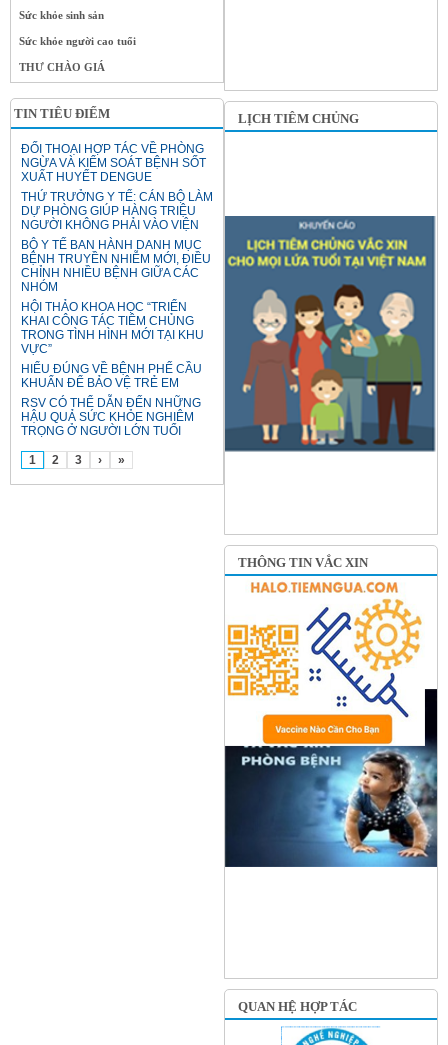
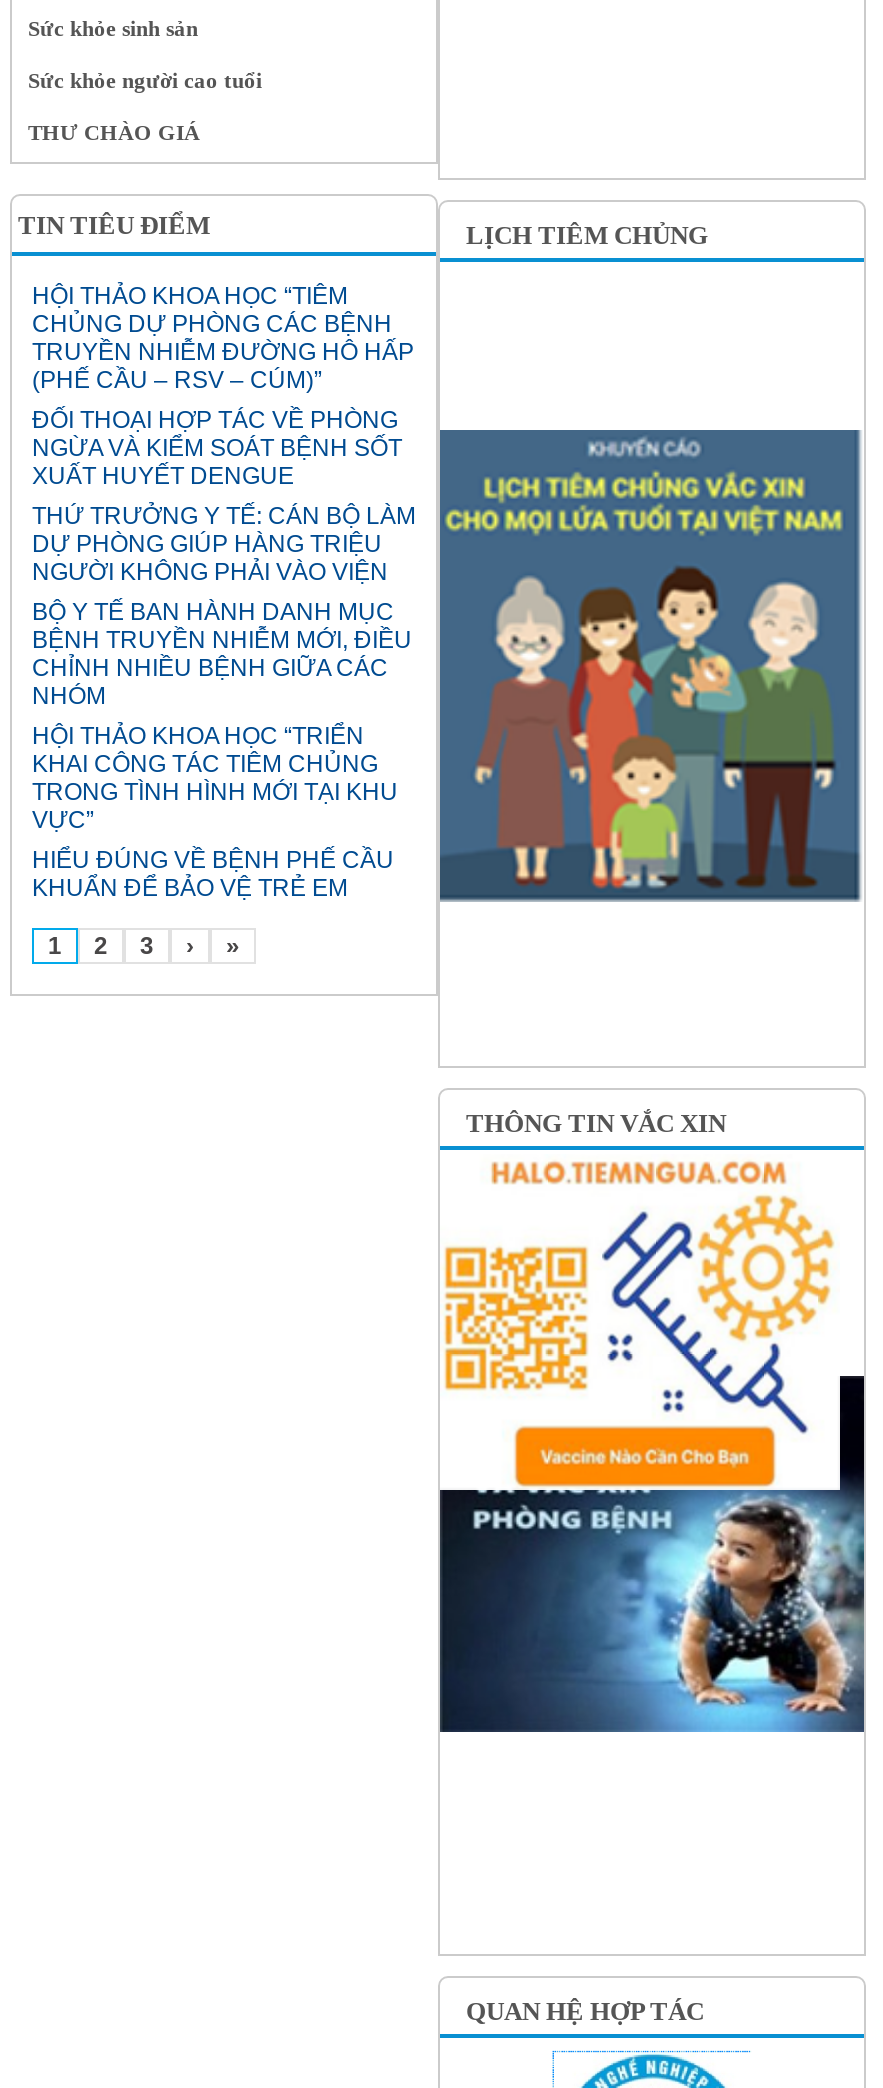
none -> [32,282,414,394] HỘI THẢO KHOA HỌC “TIÊM | CHỦNG DỰ PHÒNG CÁC BỆNH | TRUYỀN NHIỄM ĐƯỜNG HÔ HẤP | (PHẾ CẦU – RSV – CÚM)”
moved [21,142,213,390] -> [32,406,416,902]: ĐỐI THOẠI HỢP TÁC VỀ PHÒNG | NGỪA VÀ KIỂM SOÁT BỆNH SỐT | XUẤT HUYẾT DENGUE | ... | HIỂU ĐÚNG VỀ BỆNH PHẾ CẦU | KHUẨN ĐỂ BẢO VỆ TRẺ EM
[224,179,436,453] [image] -> [438,428,862,930] [image]
[21,396,201,438] RSV CÓ THỂ DẪN ĐẾN NHỮNG | HẬU QUẢ SỨC KHỎE NGHIÊM | TRỌNG Ở NGƯỜI LỚN TUỔI -> none

